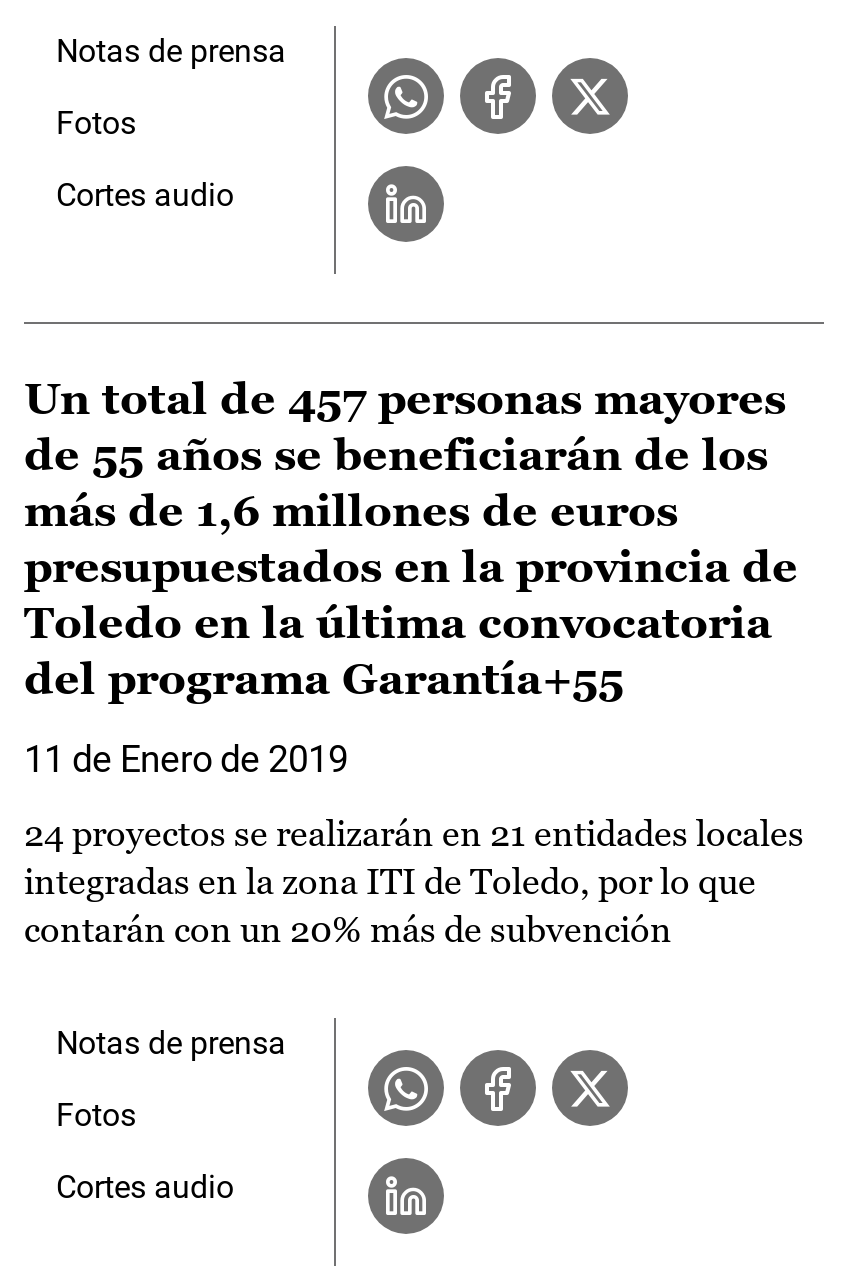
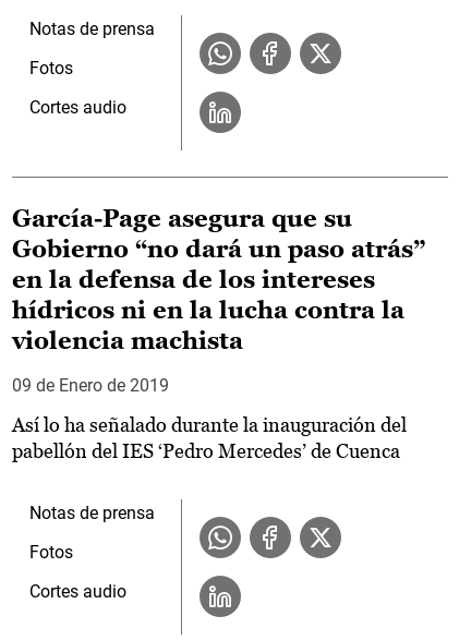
[24,374,798,704] Un total de 457 personas mayores | de 55 años se beneficiarán de los | más de 1,6 millones de euros | presupuestados en la provincia de | Toledo en la última convocatoria | del programa Garantía+55 -> [12,205,425,354] García-Page asegura que su | Gobierno “no dará un paso atrás” | en la defensa de los intereses | hídricos ni en la lucha contra la | violencia machista
[24,738,348,780] 11 de Enero de 2019 -> [12,375,169,396] 09 de Enero de 2019
[24,812,804,950] 24 proyectos se realizarán en 21 entidades locales | integradas en la zona ITI de Toledo, por lo que | contarán con un 20% más de subvención -> [12,413,407,462] Así lo ha señalado durante la inauguración del | pabellón del IES ‘Pedro Mercedes’ de Cuenca

